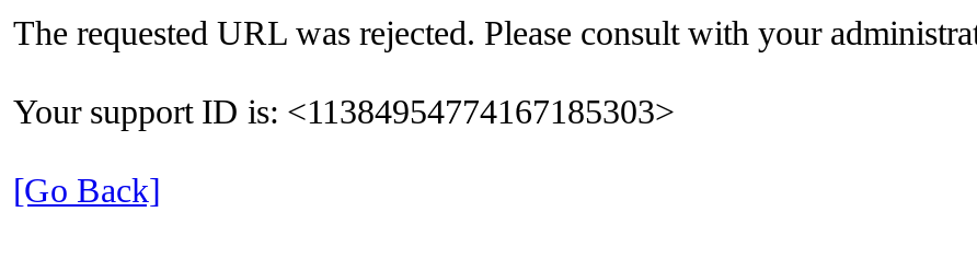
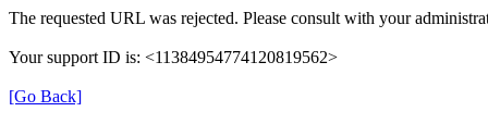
[13,93,675,130] Your support ID is: <11384954774167185303> -> [9,48,338,66] Your support ID is: <11384954774120819562>

